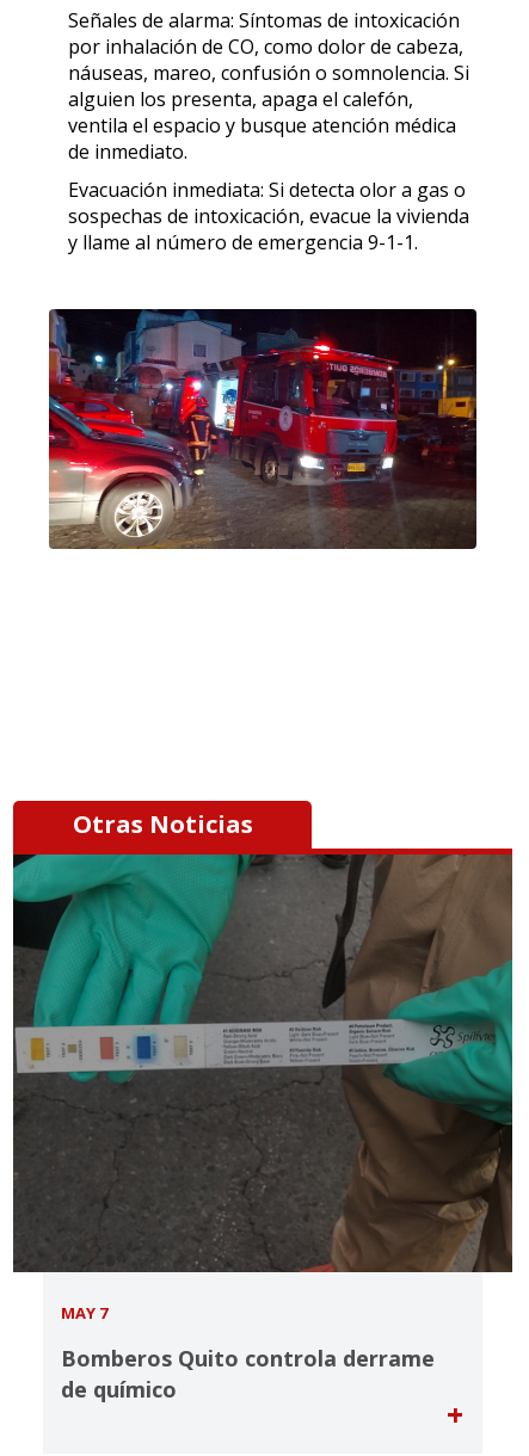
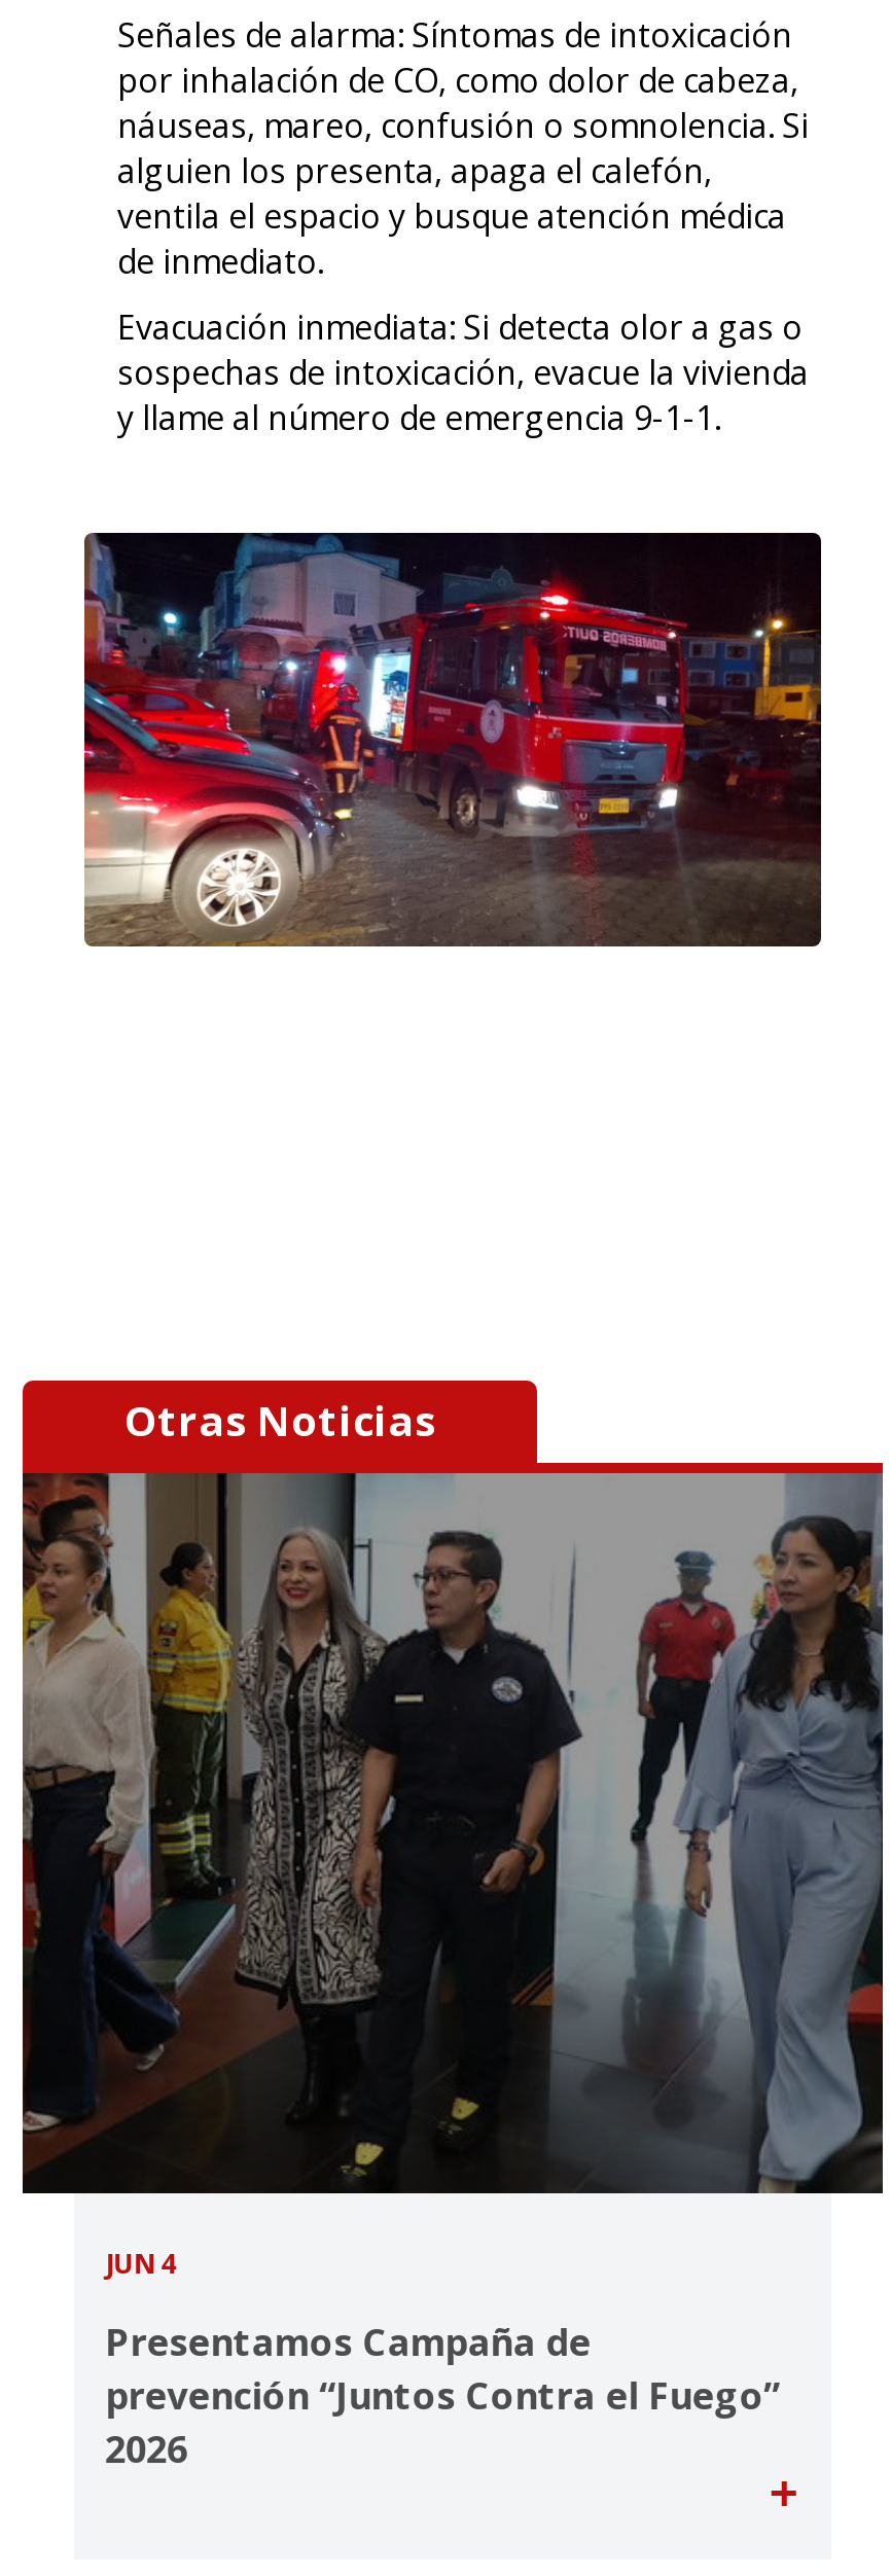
[12,853,512,1324] [image] | MAY 7 -> [21,1471,883,2283] [image] | JUN 4
[61,1344,435,1404] Bomberos Quito controla derrame | de químico -> [105,2318,780,2474] Presentamos Campaña de | prevención “Juntos Contra el Fuego” | 2026

